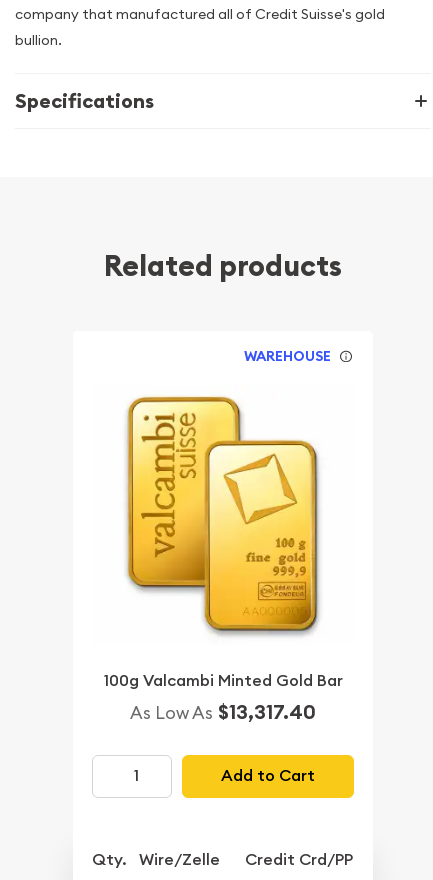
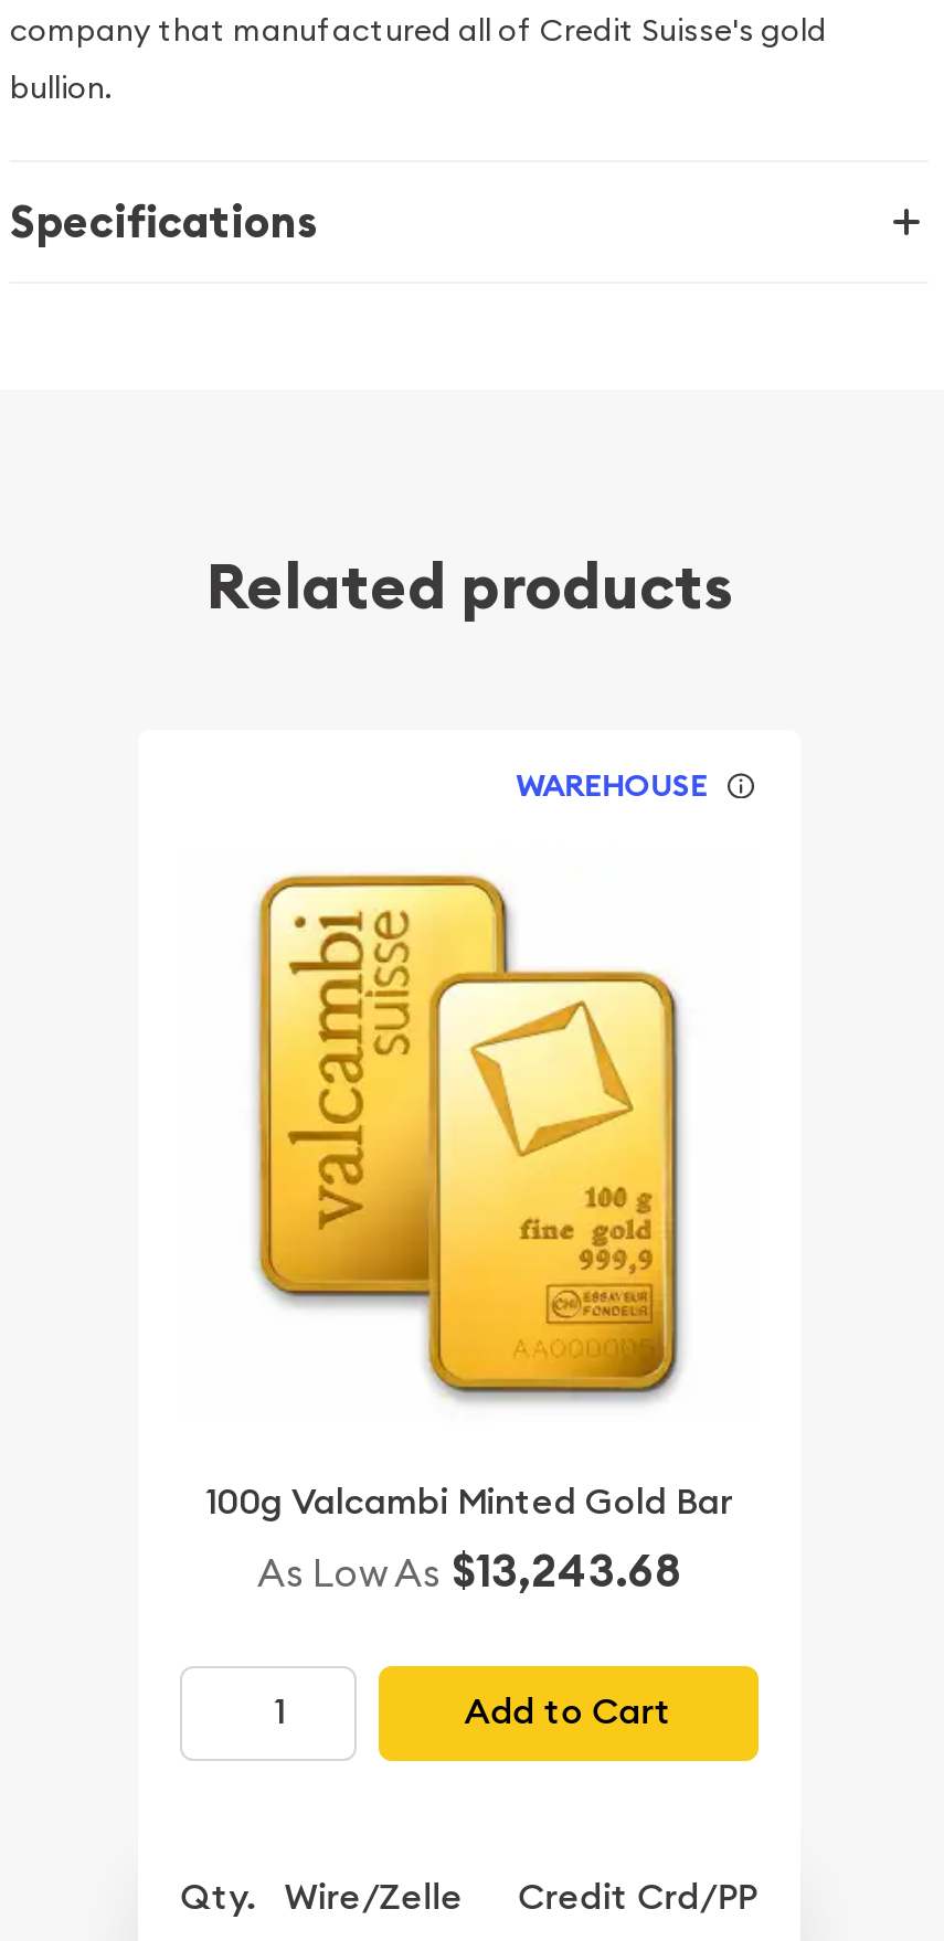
[130,699,316,725] As Low As $13,317.40 -> [257,1542,681,1600] As Low As $13,243.68

